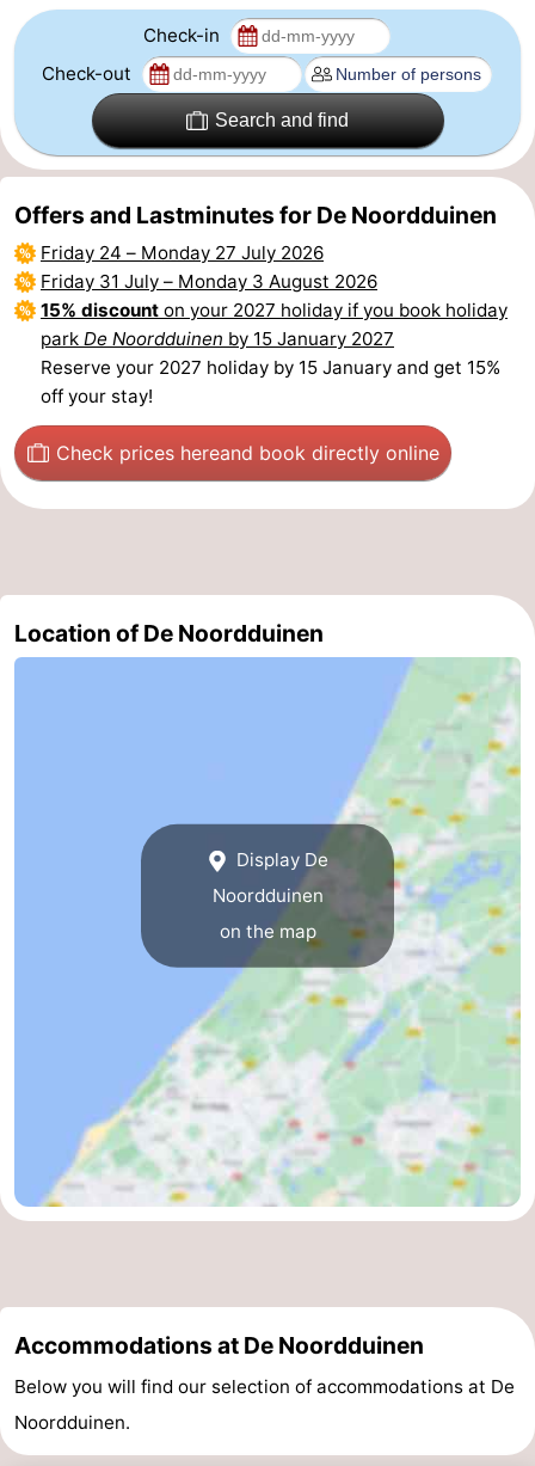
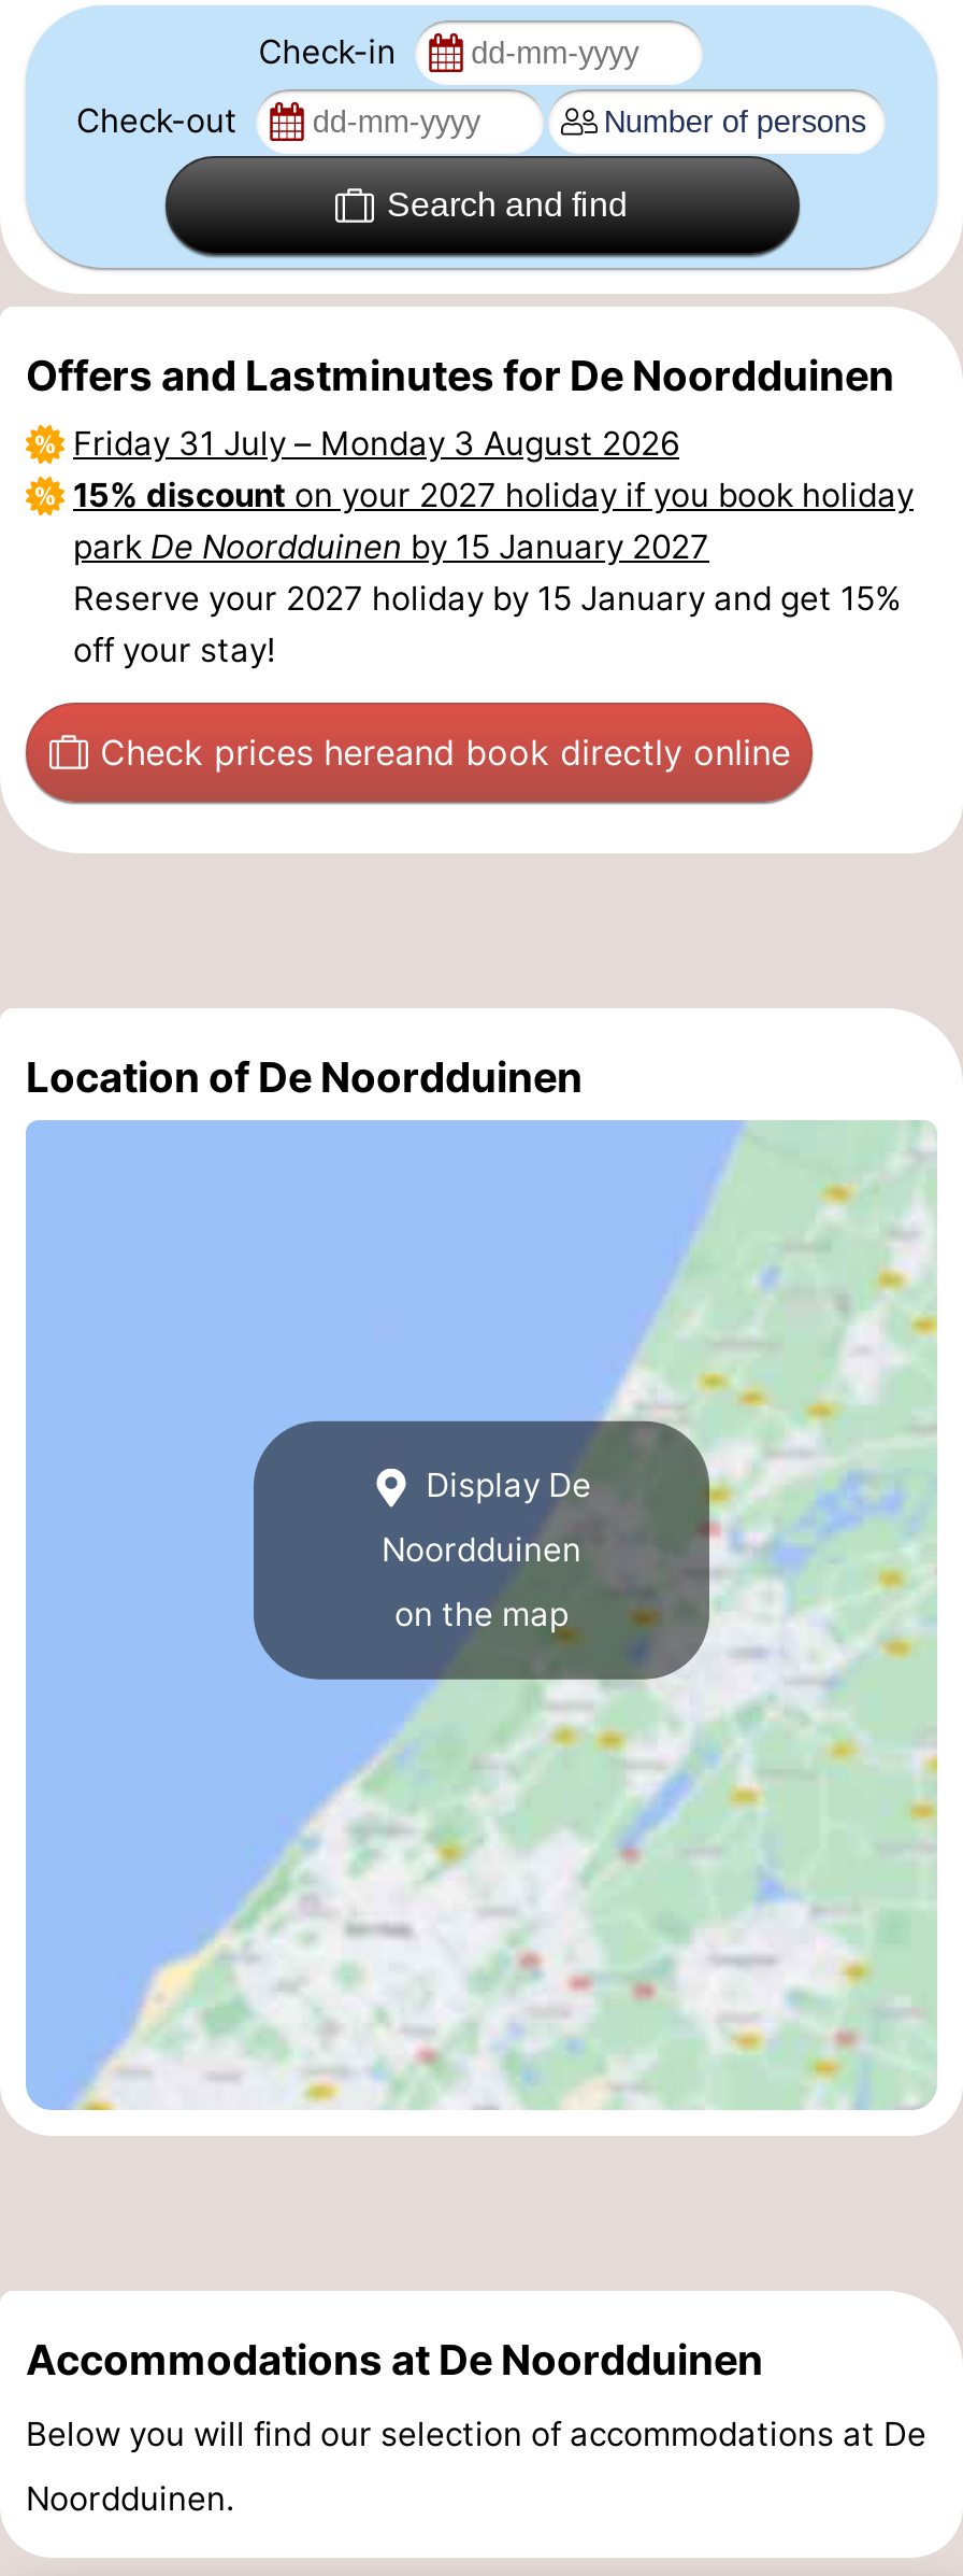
[41,241,324,264] Friday 24 – Monday 27 July 2026 -> none

